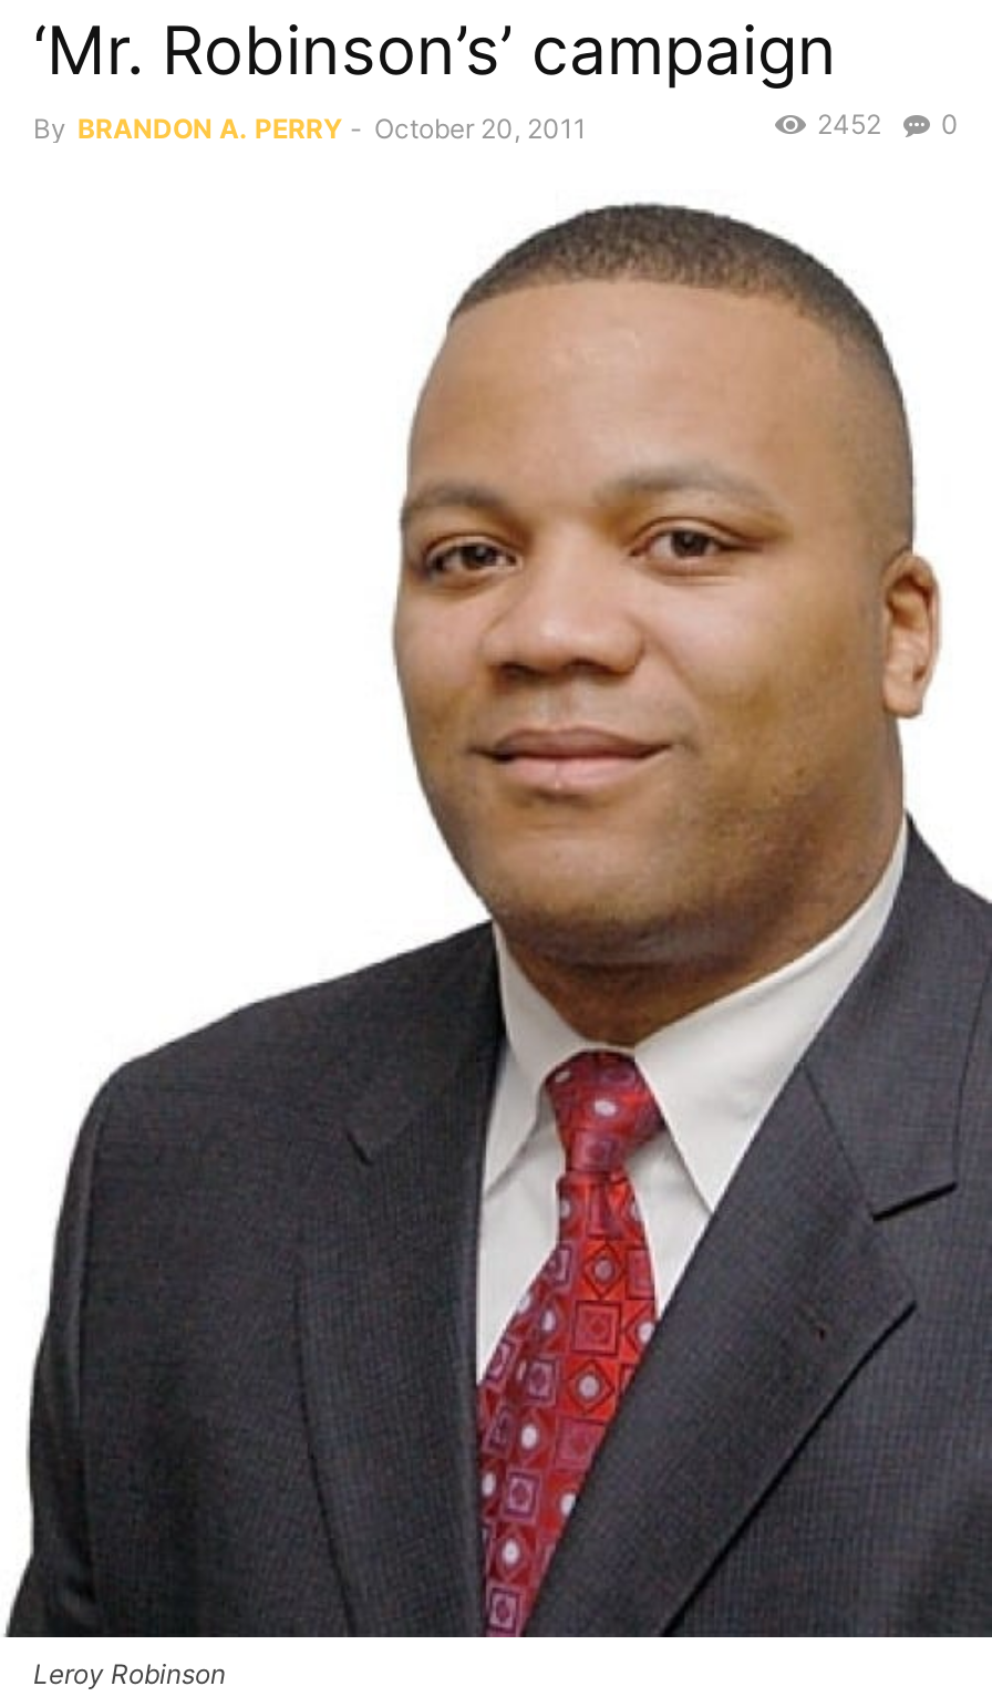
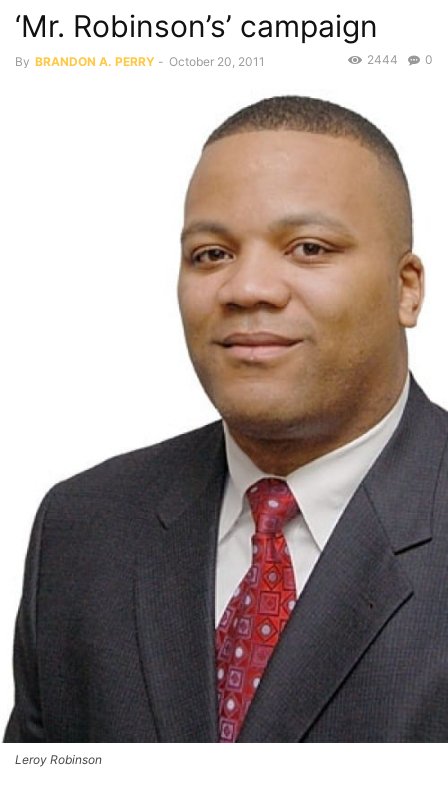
[817,107,959,141] 2452 0 -> [367,52,433,67] 2444 0

